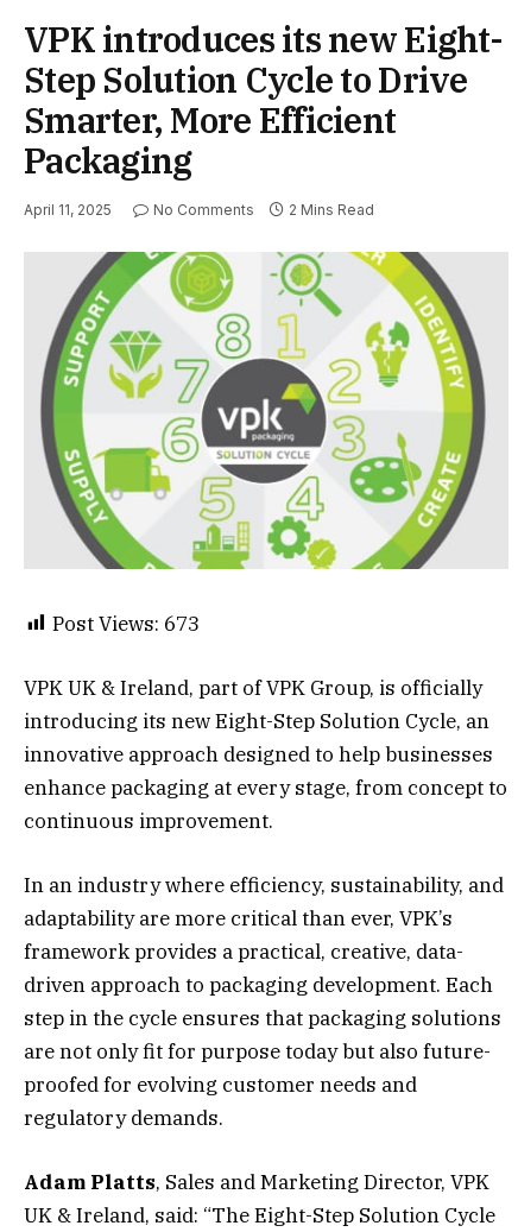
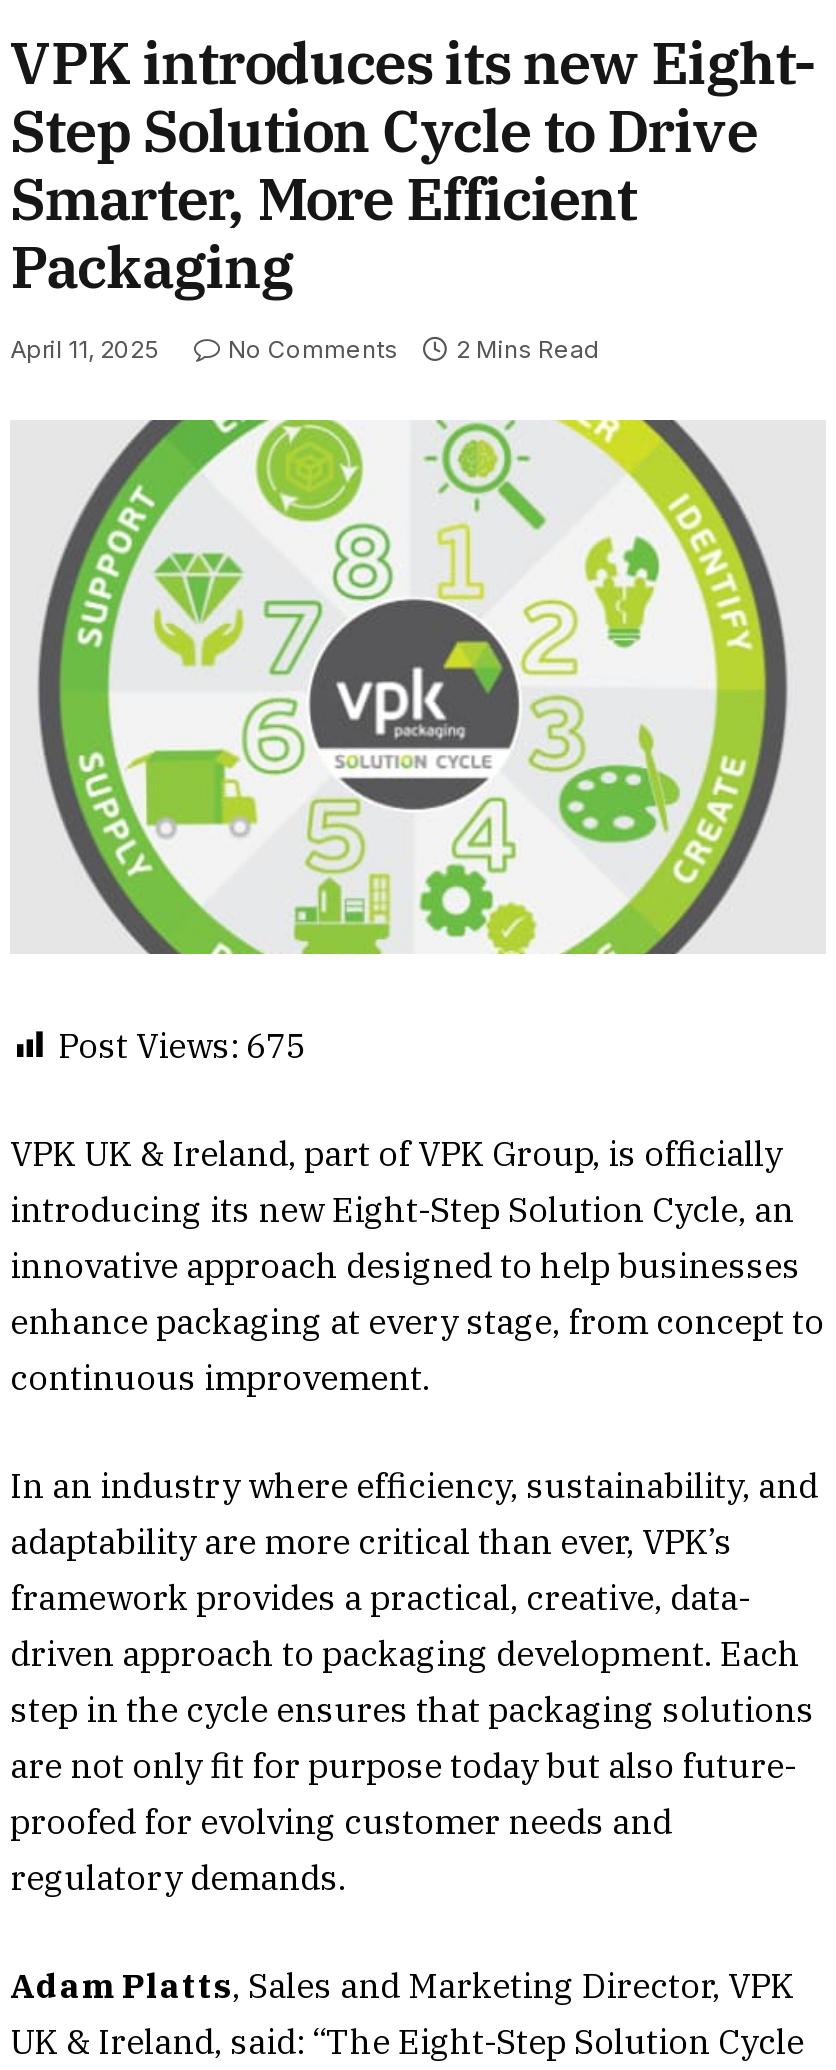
[52,610,200,636] Post Views: 673 -> [58,1023,306,1067] Post Views: 675

